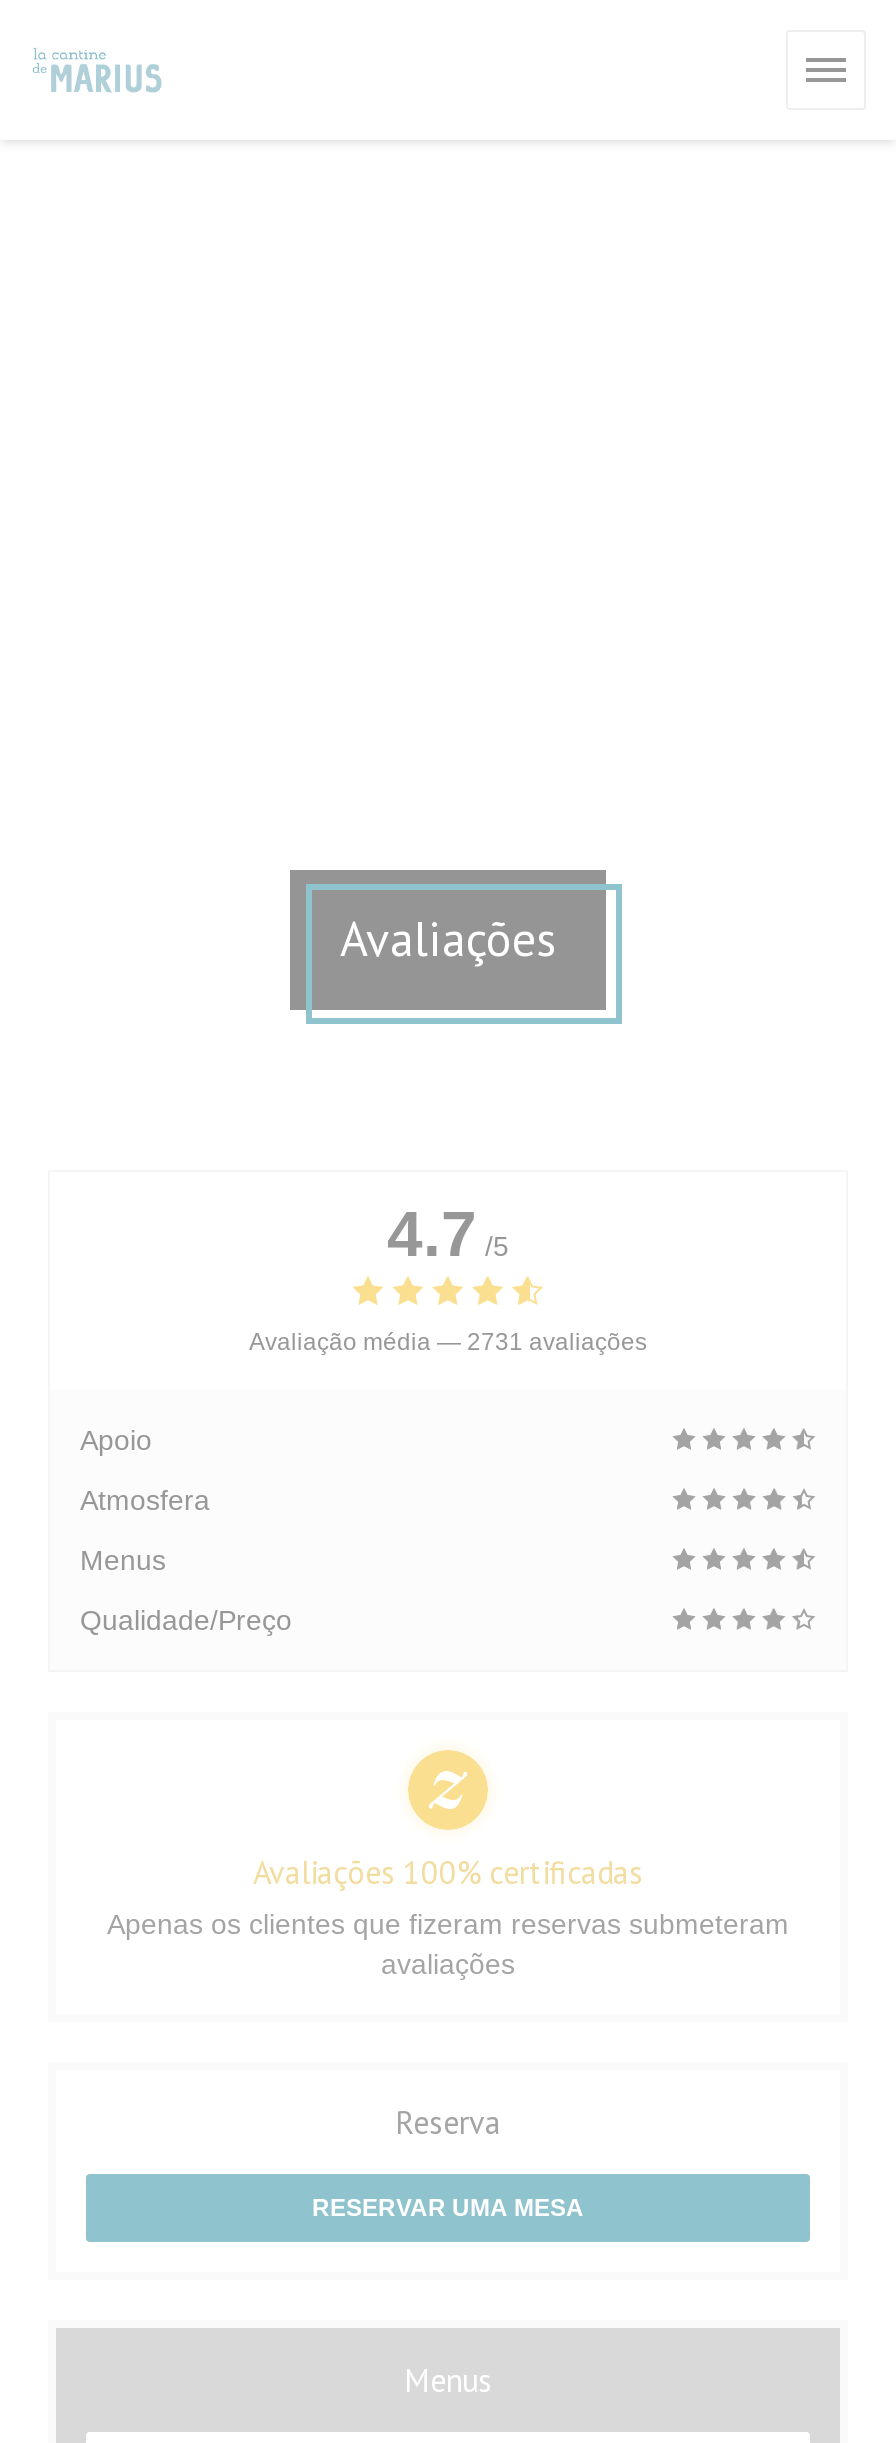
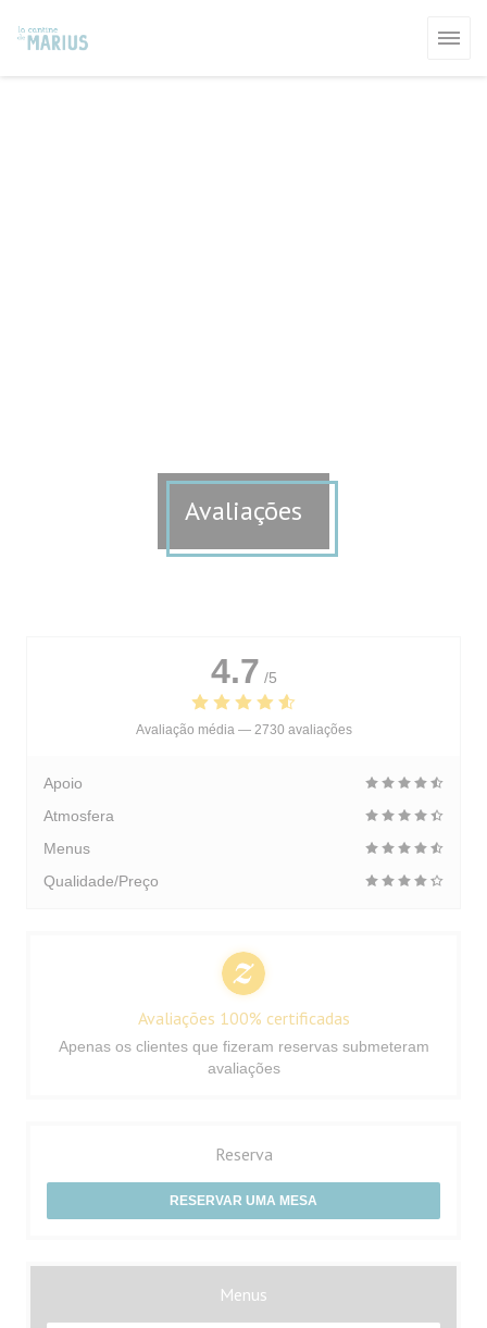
[249,1328,647,1356] Avaliação média — 2731 avaliações -> [135,722,352,737] Avaliação média — 2730 avaliações

